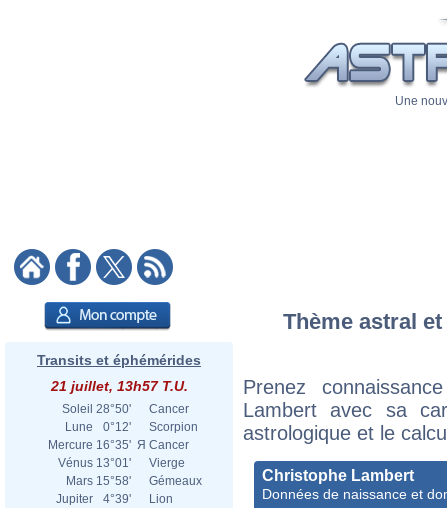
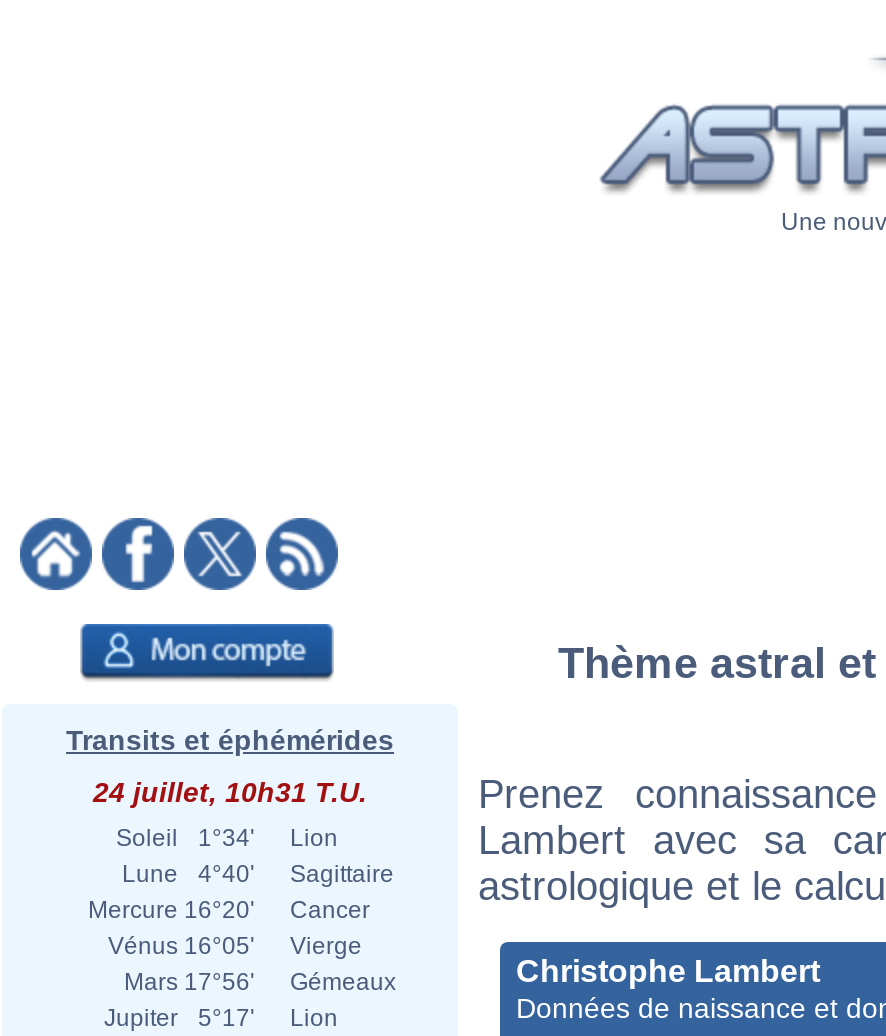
[50,378,187,394] 21 juillet, 13h57 T.U. -> [93,776,367,808] 24 juillet, 10h31 T.U.
[62,402,134,416] Soleil 28°50' -> [88,824,394,924] Soleil 1°34' | Lion | Lune 4°40' | Sagittaire | Mercure 16°20'
moved [149,402,189,416] -> [290,896,370,924]: Cancer
[48,420,198,470] Lune 0°12' | Scorpion | Mercure 16°35' Я Cancer | Vénus 13°01' -> [108,932,260,960] Vénus 16°05'
[66,474,202,488] Mars 15°58' Gémeaux -> [124,968,396,996] Mars 17°56' Gémeaux
[56,492,173,506] Jupiter 4°39' Lion -> [104,1004,338,1032] Jupiter 5°17' Lion

